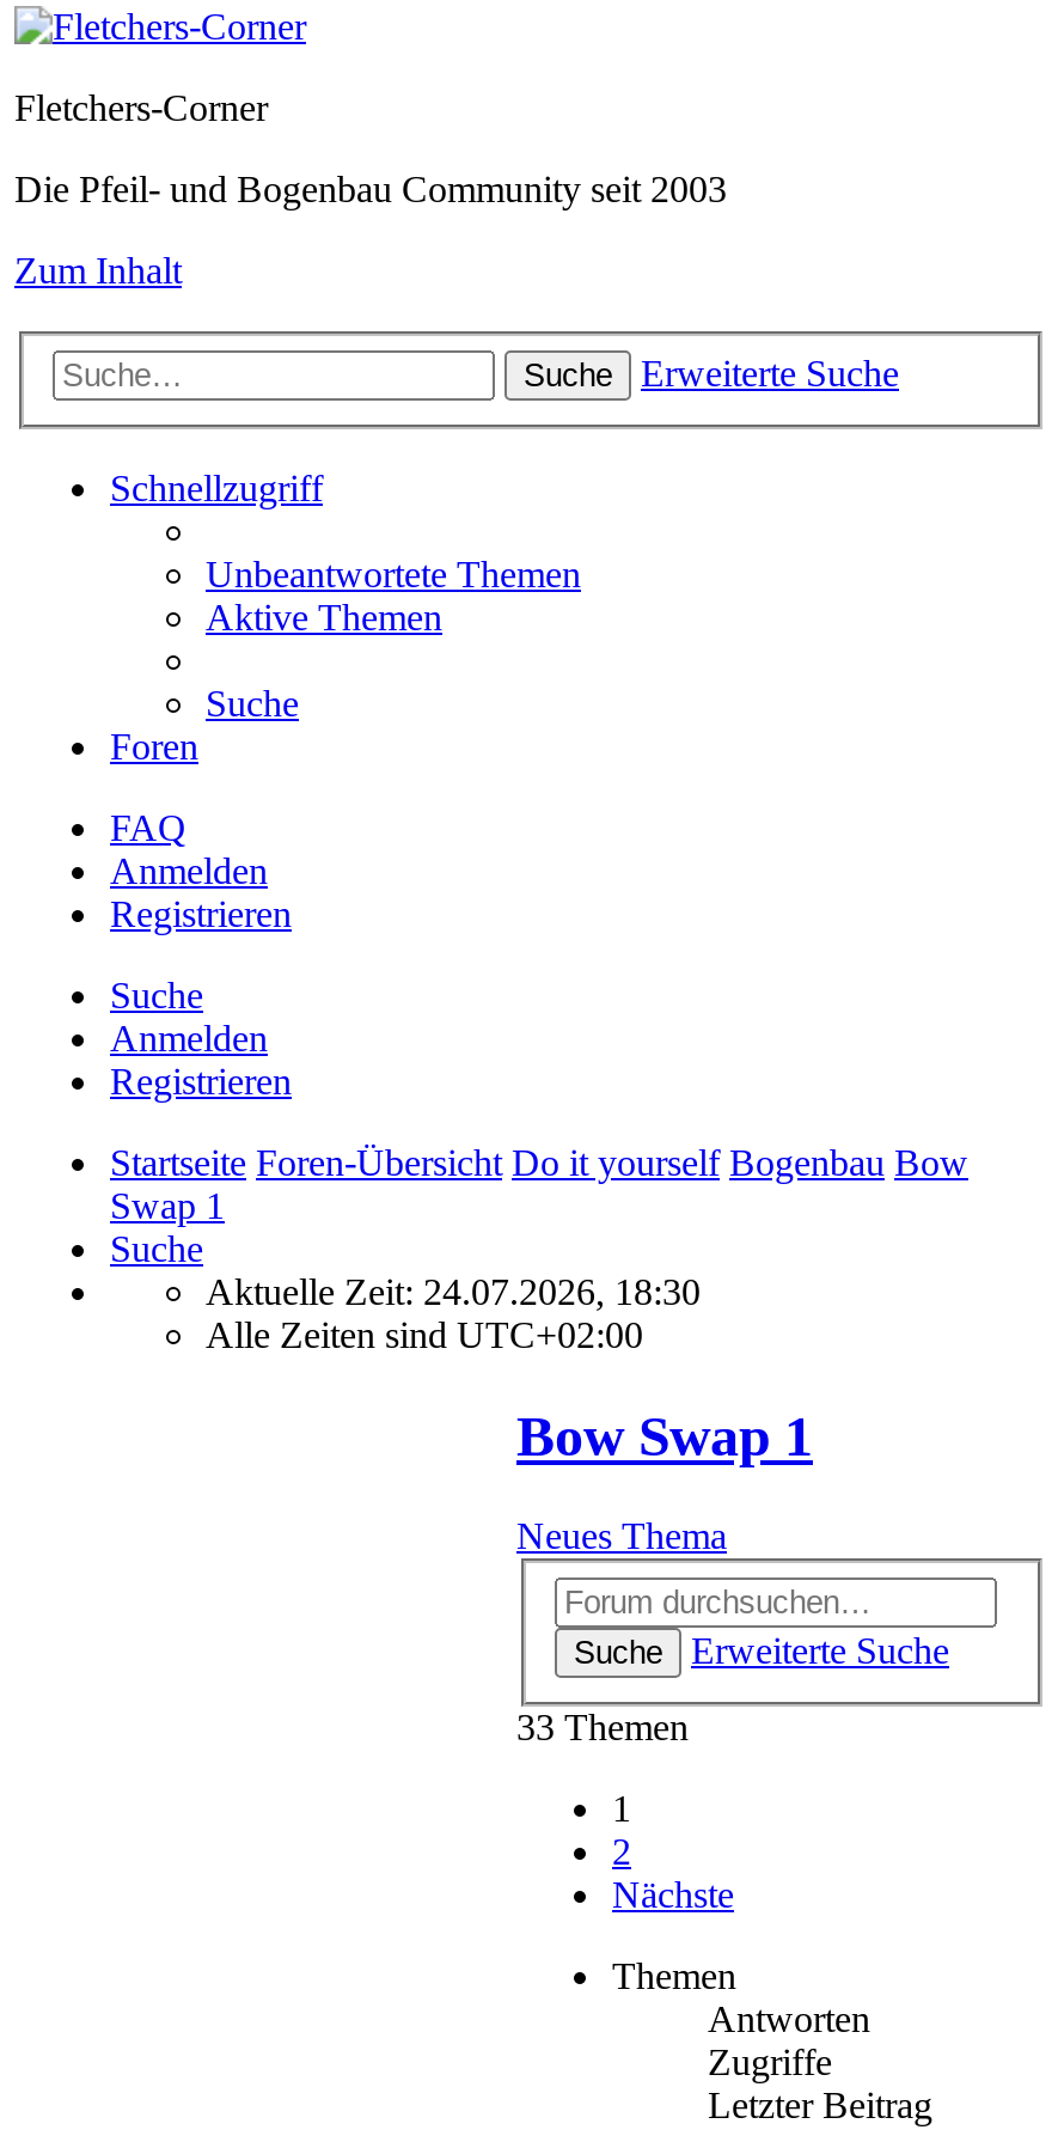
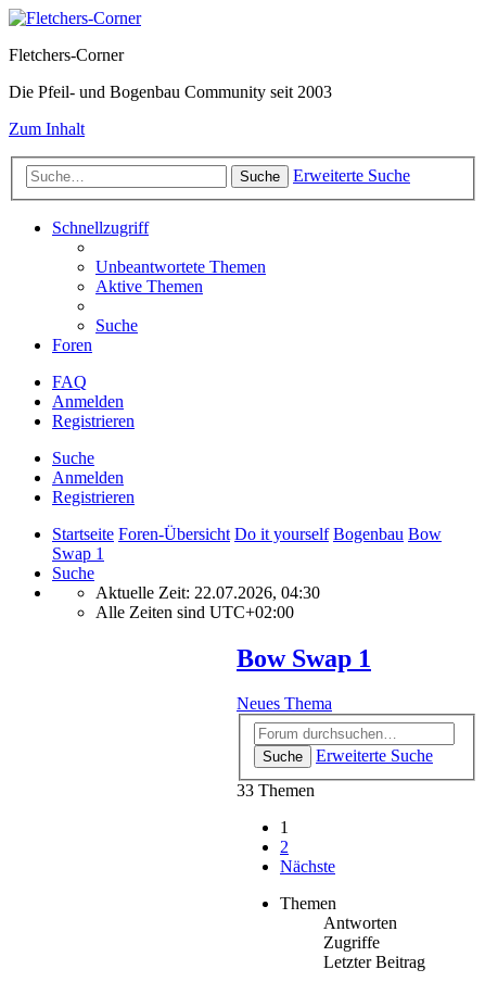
[206,1270,701,1311] Aktuelle Zeit: 24.07.2026, 18:30 -> [95,583,320,601] Aktuelle Zeit: 22.07.2026, 04:30

